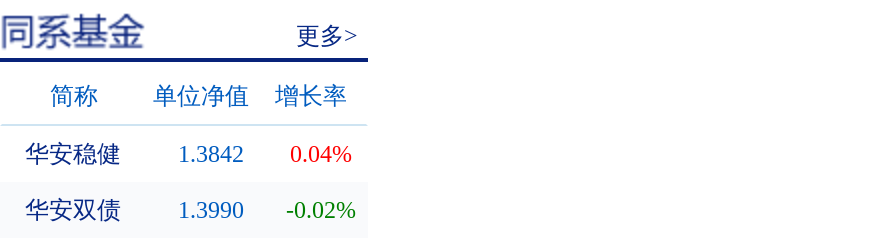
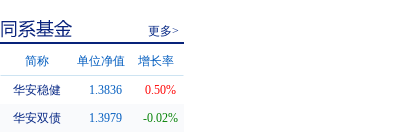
[178,140,244,168] 1.3842 -> [89,83,122,97] 1.3836
[290,140,352,168] 0.04% -> [145,83,176,97] 0.50%
[178,196,356,224] 1.3990 -0.02% -> [89,111,178,125] 1.3979 -0.02%

